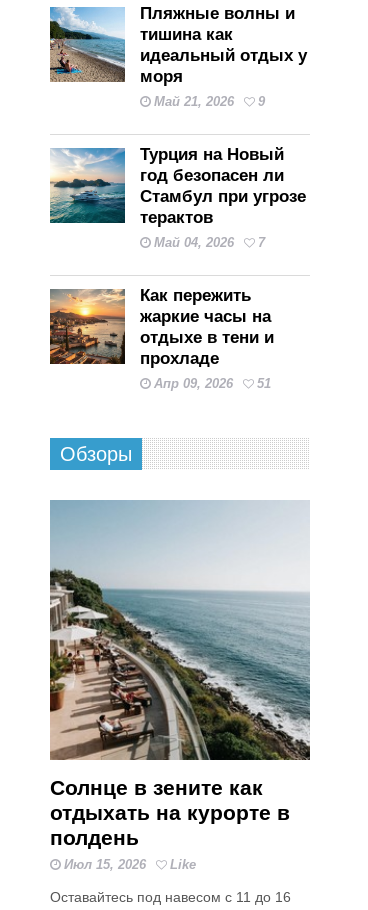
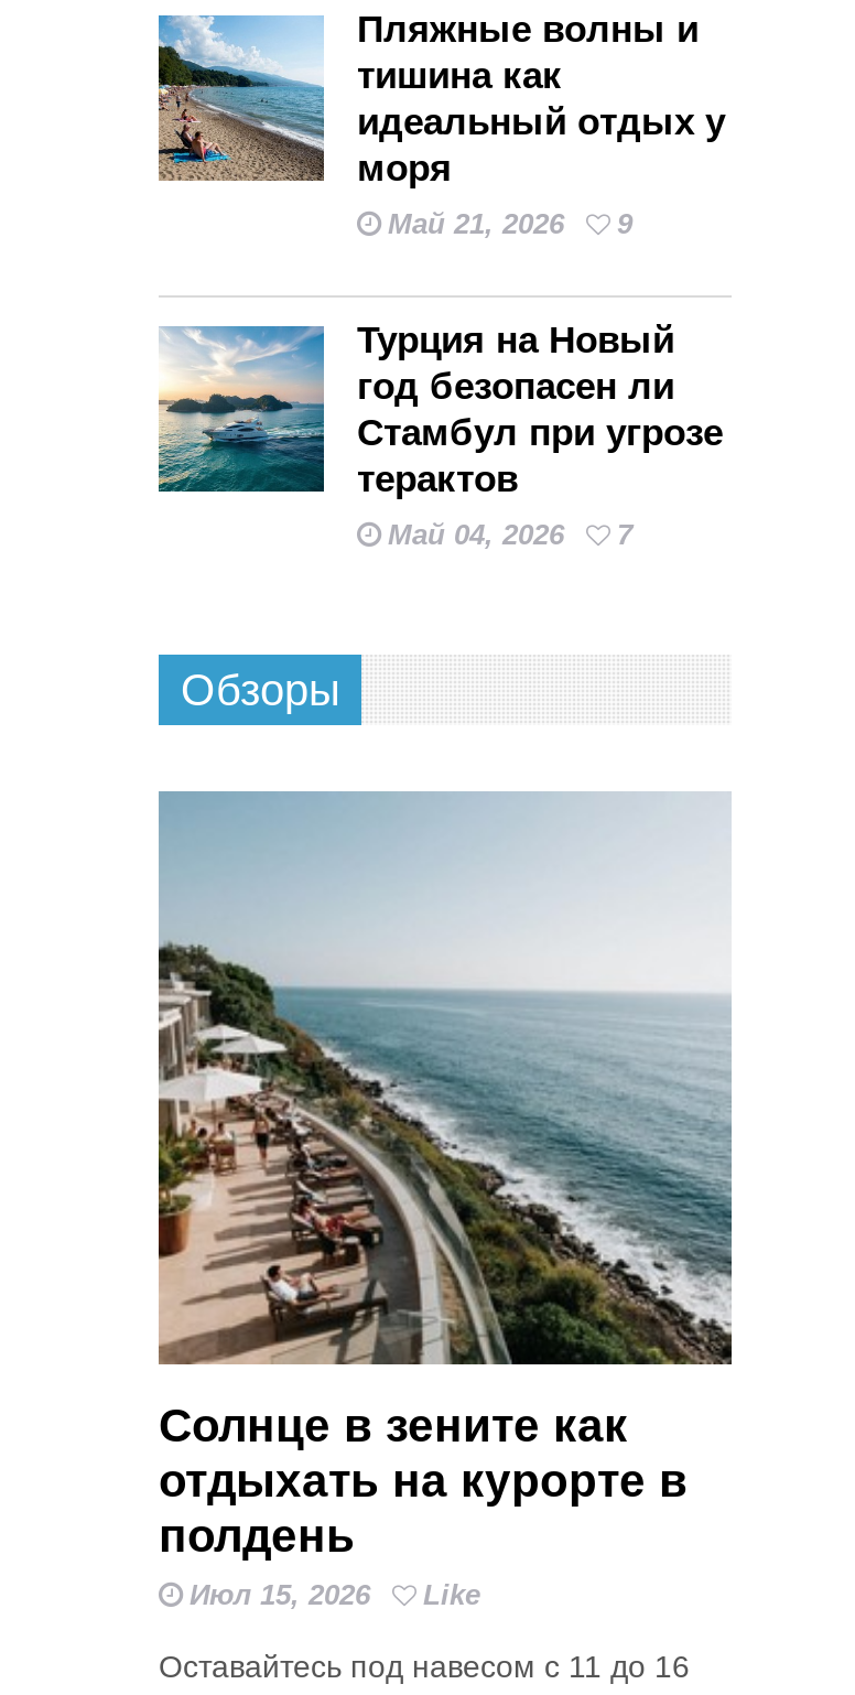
[49,286,274,391] [image] | Как пережить | жаркие часы на | отдыхе в тени и | прохладе | Апр 09, 2026 | 51 -> none

